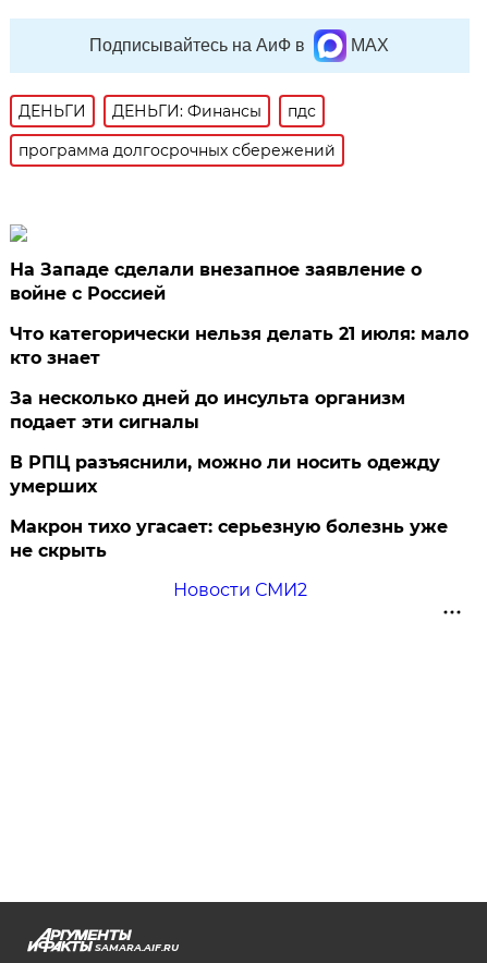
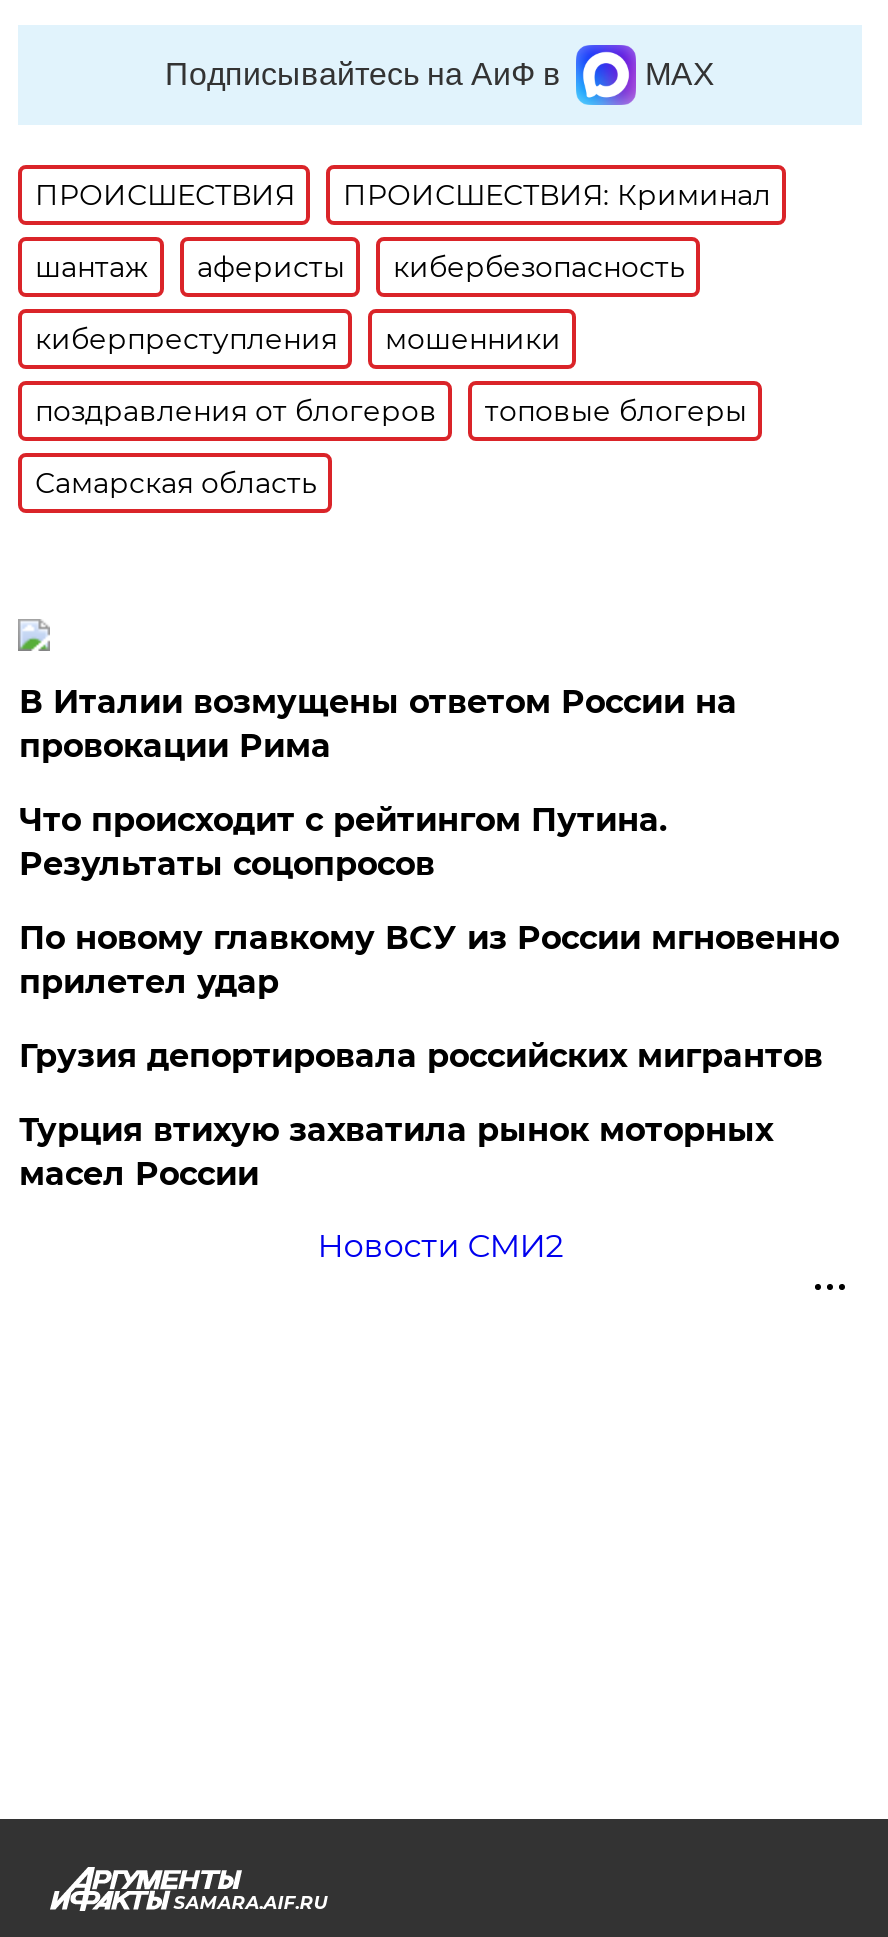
[19,101,336,160] ДЕНЬГИ | ДЕНЬГИ: Финансы | пдс | программа долгосрочных сбережений -> [35,177,771,501] ПРОИСШЕСТВИЯ | ПРОИСШЕСТВИЯ: Криминал | шантаж | аферисты | кибербезопасность | киберпреступления | мошенники | поздравления от блогеров | топовые блогеры | Самарская область
[10,259,469,561] На Западе сделали внезапное заявление о | войне с Россией | Что категорически нельзя делать 21 июля: мало | кто знает | За несколько дней до инсульта организм | подает эти сигналы | В РПЦ разъяснили, можно ли носить одежду | умерших | Макрон тихо угасает: серьезную болезнь уже | не скрыть -> [19,683,839,1193] В Италии возмущены ответом России на | провокации Рима | Что происходит с рейтингом Путина. | Результаты соцопросов | По новому главкому ВСУ из России мгновенно | прилетел удар | Грузия депортировала российских мигрантов | Турция втихую захватила рынок моторных | масел России

